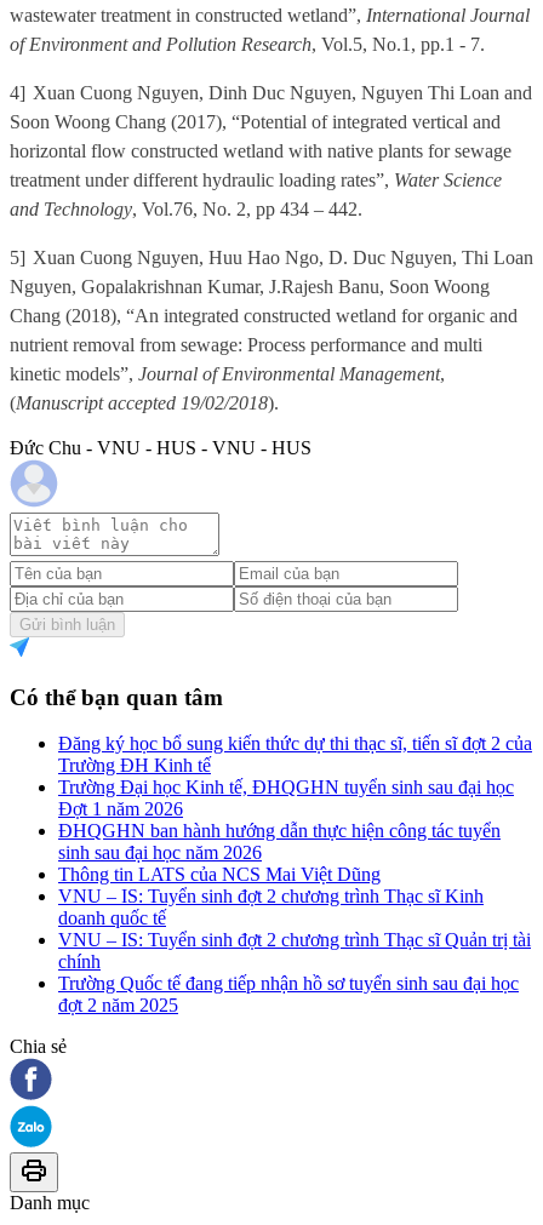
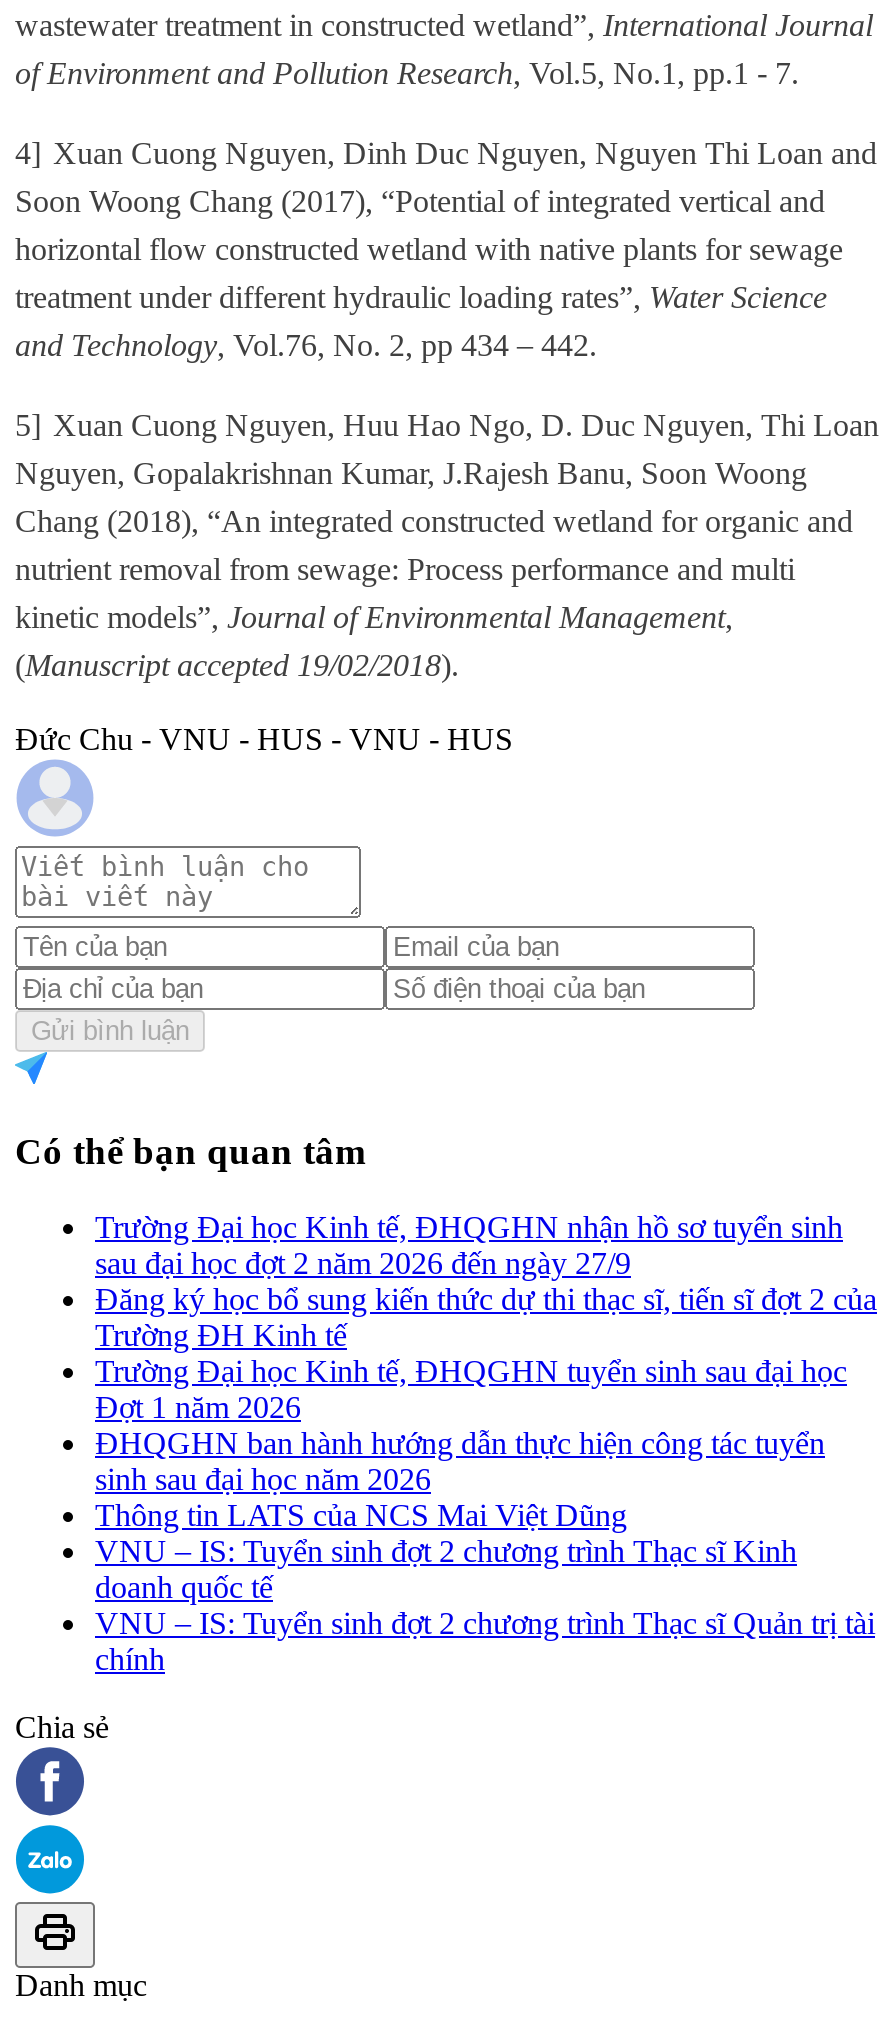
none -> [95,1210,843,1280] Trường Đại học Kinh tế, ĐHQGHN nhận hồ sơ tuyển sinh | sau đại học đợt 2 năm 2026 đến ngày 27/9
moved [58,733,532,972] -> [95,1282,877,1676]: Đăng ký học bổ sung kiến thức dự thi thạc sĩ, tiến sĩ đợt 2 của | Trường ĐH Kinh tế | Trường Đại học Kinh tế, ĐHQGHN tuyển sinh sau đại học | ... | VNU – IS: Tuyển sinh đợt 2 chương trình Thạc sĩ Quản trị tài | chính
[58,973,519,1016] Trường Quốc tế đang tiếp nhận hồ sơ tuyển sinh sau đại học | đợt 2 năm 2025 -> none

